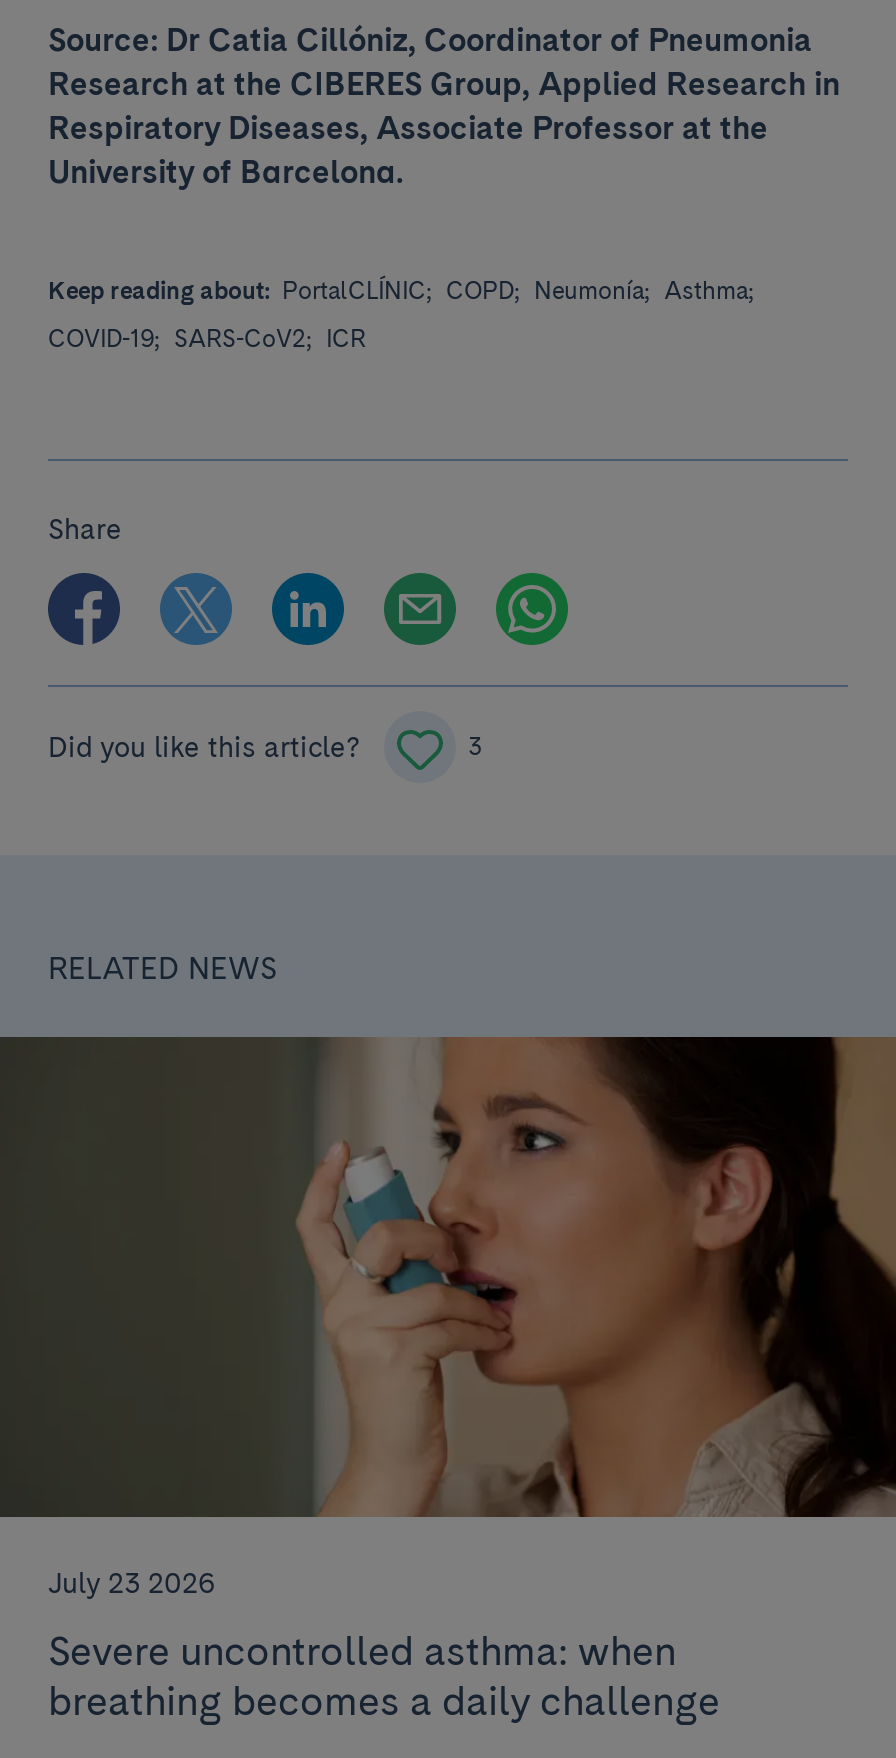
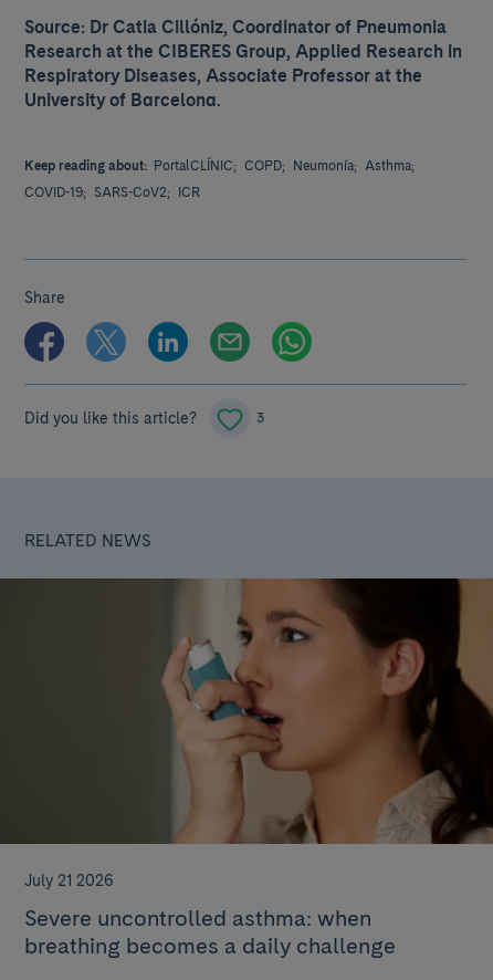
[48,1567,216,1599] July 23 2026 -> [24,872,114,889] July 21 2026

